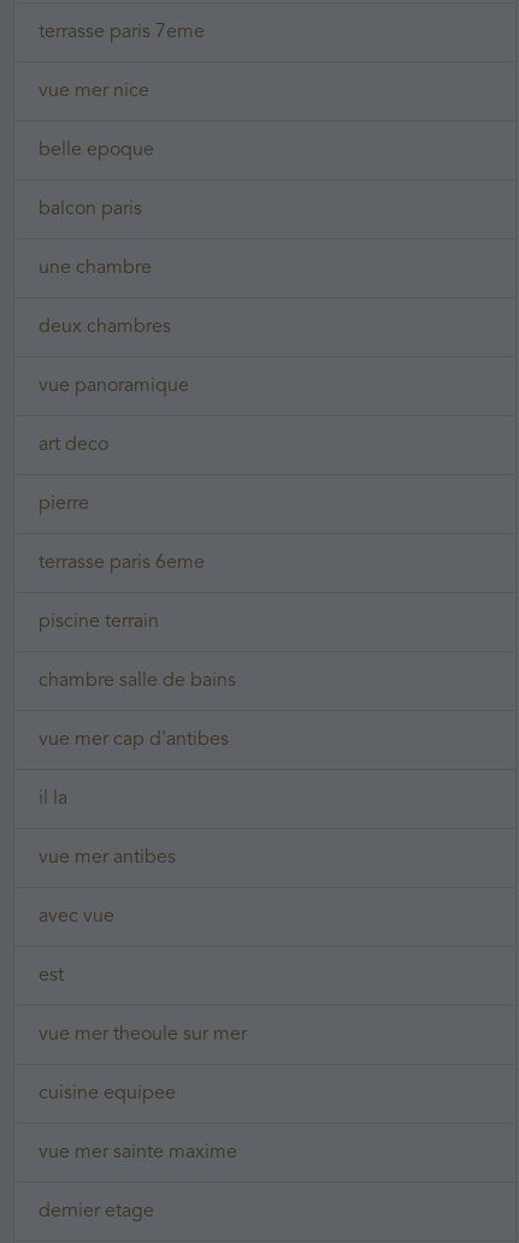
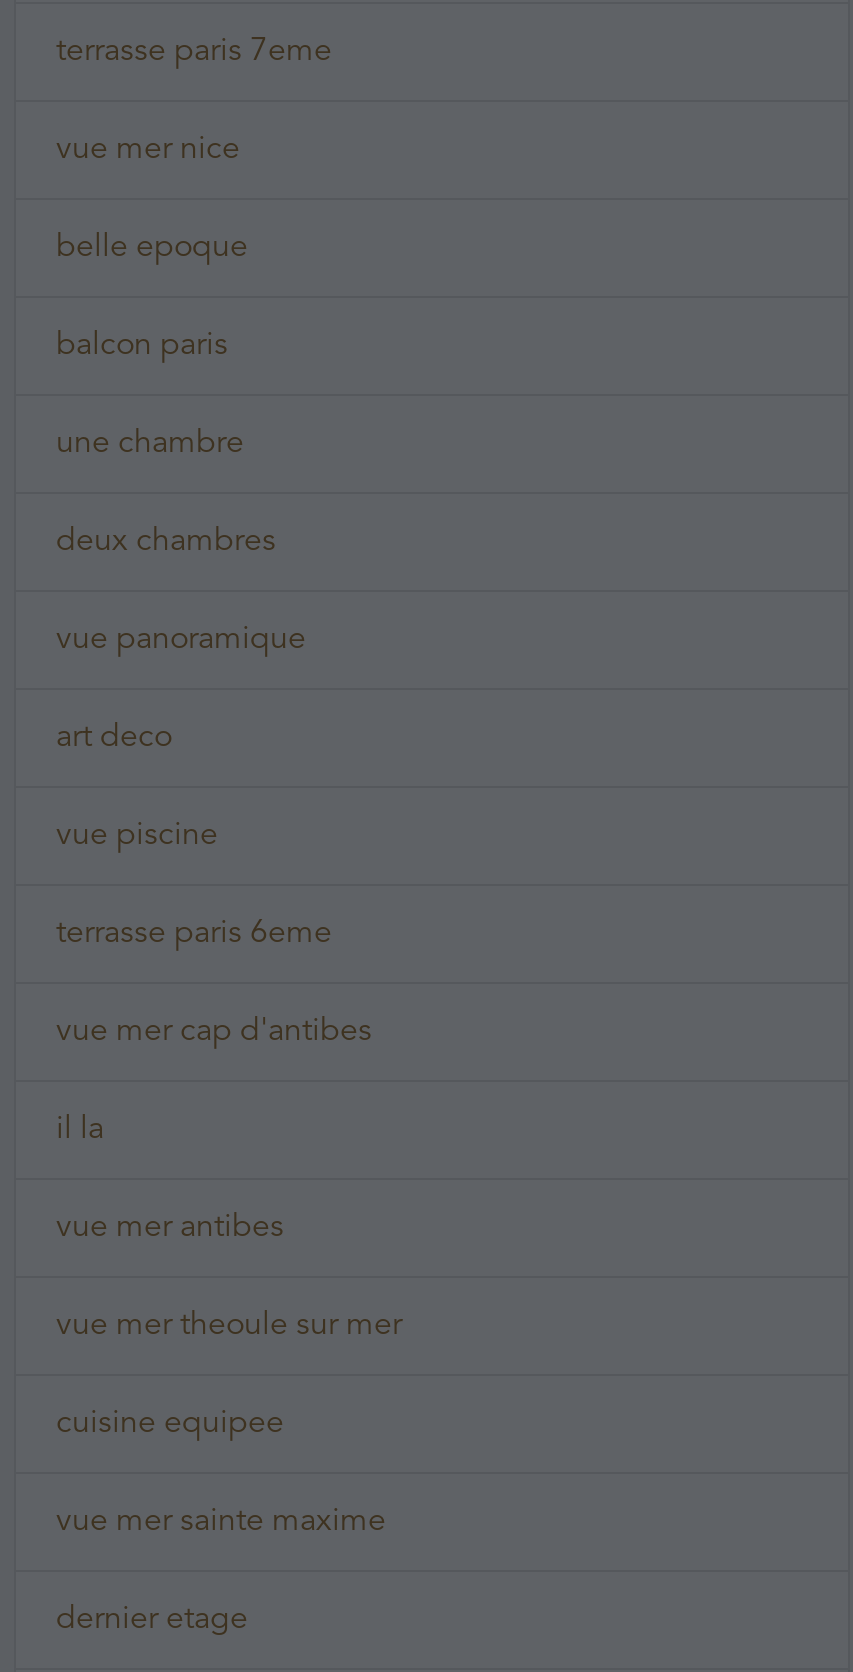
[39,495,89,514] pierre -> [56,820,218,852] vue piscine
[39,612,236,691] piscine terrain | chambre salle de bains -> none
[39,907,114,985] avec vue | est -> none

